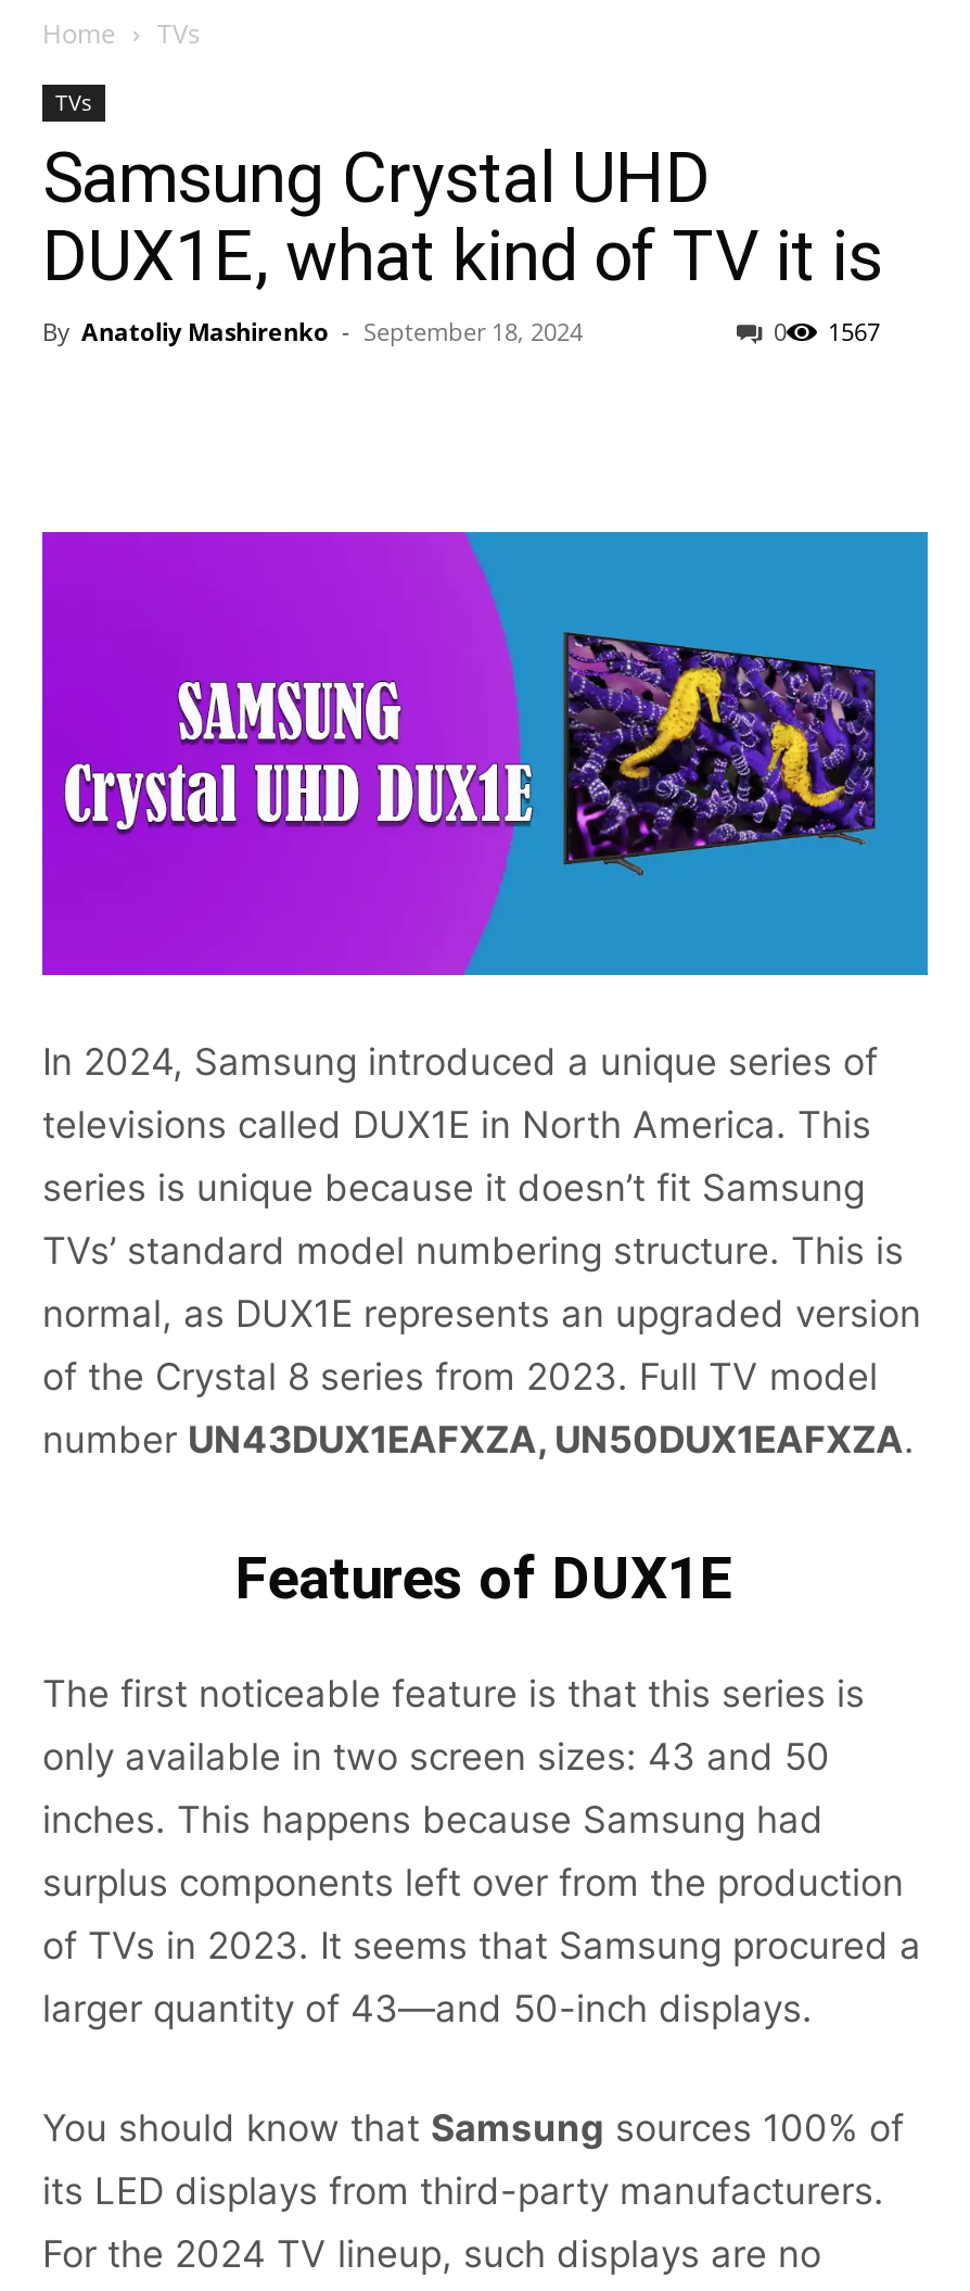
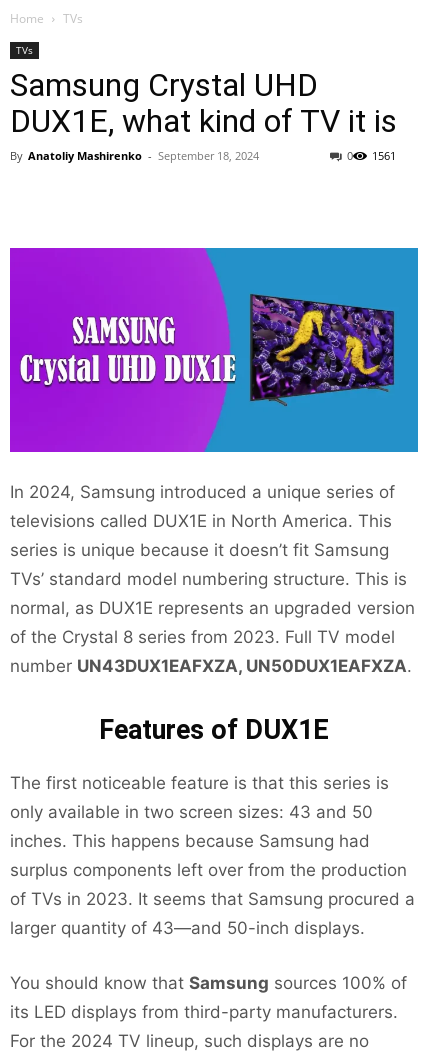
[774,316,880,348] 0 1567 -> [347,148,396,163] 0 1561

